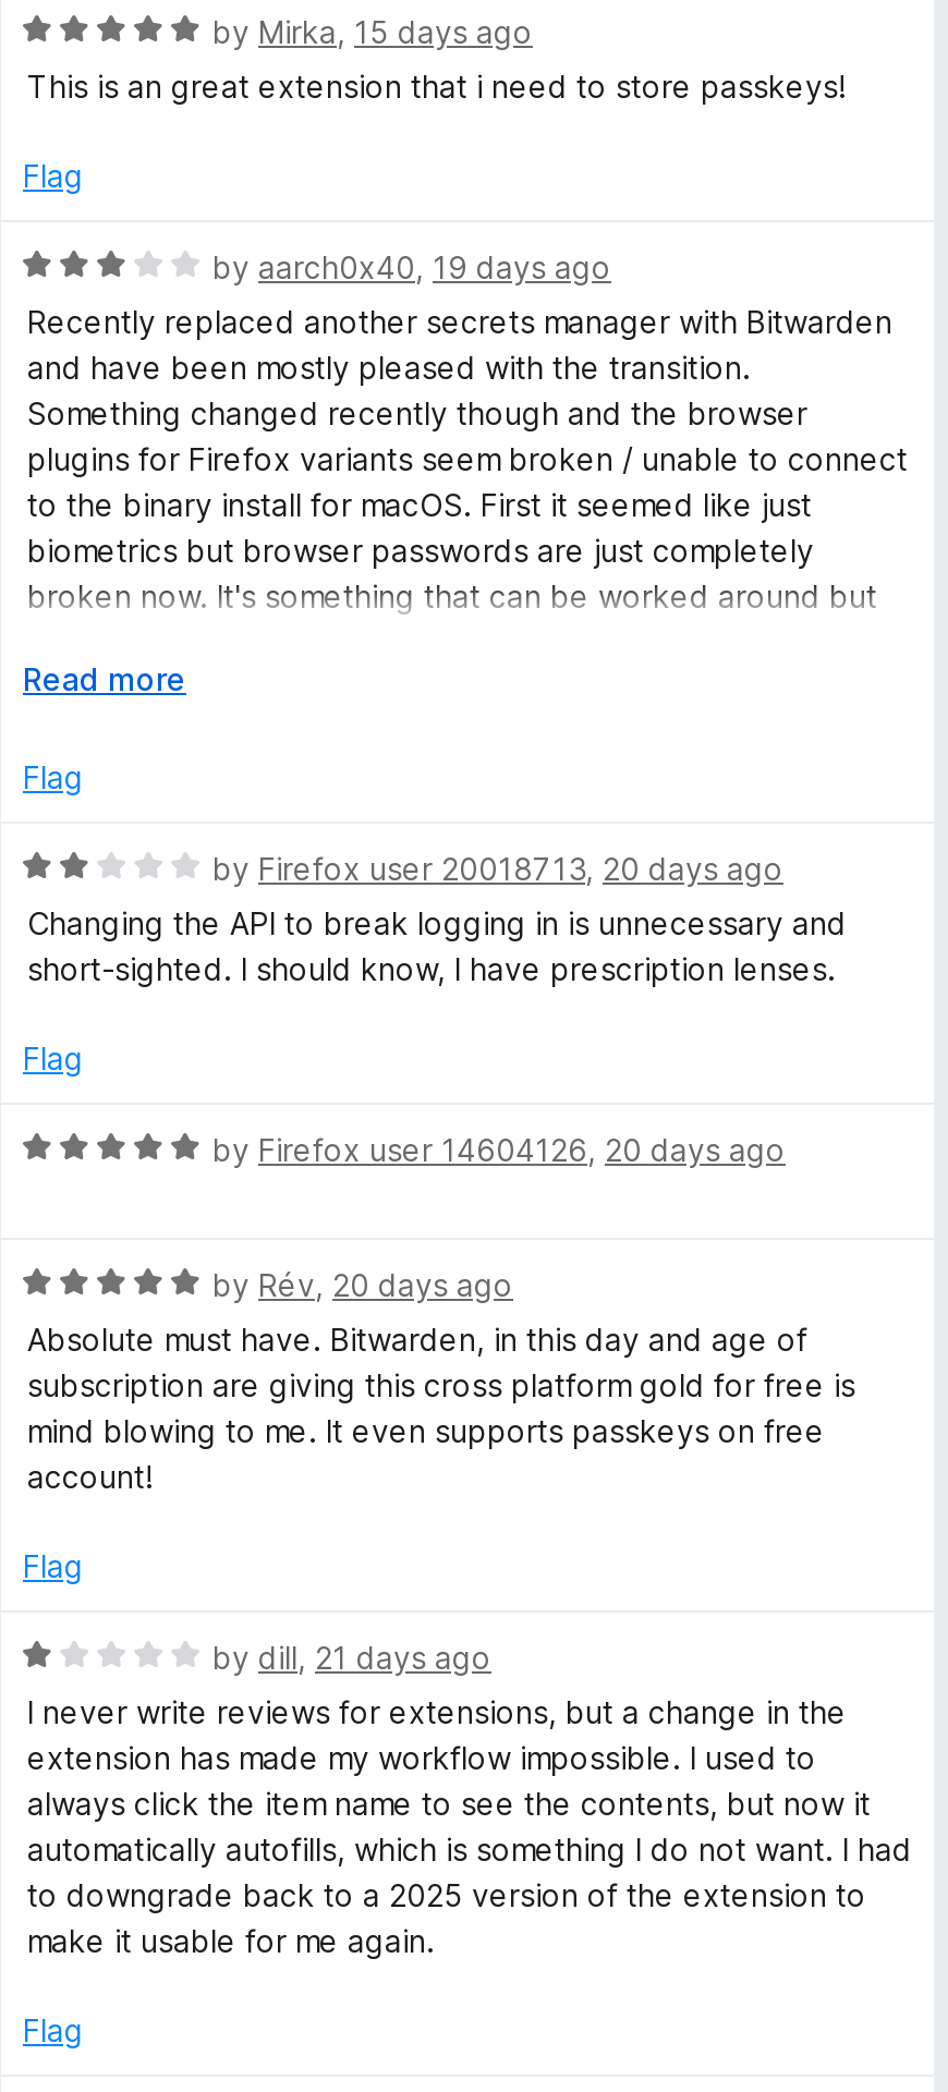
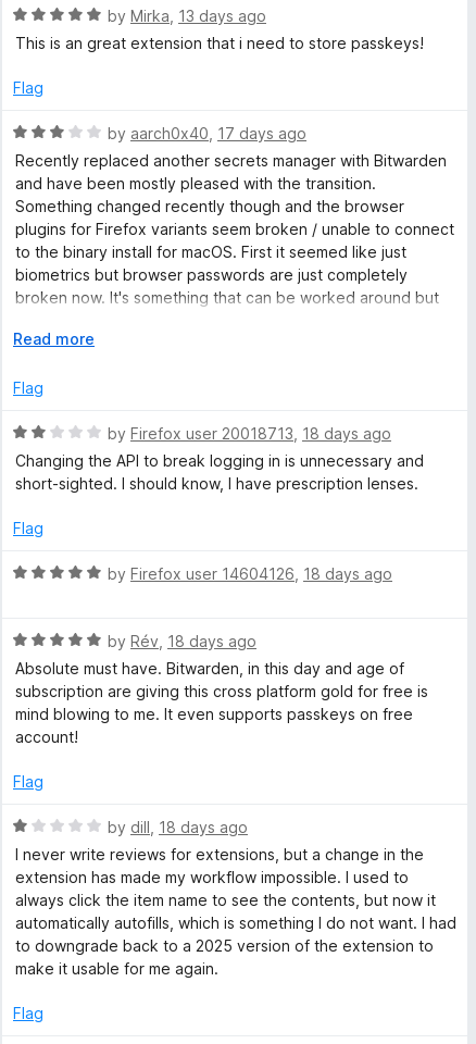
[212,13,533,50] by Mirka, 15 days ago -> [108,7,266,25] by Mirka, 13 days ago
[212,248,611,285] by aarch0x40, 19 days ago -> [108,124,306,142] by aarch0x40, 17 days ago
[212,850,783,887] by Firefox user 20018713, 20 days ago -> [108,424,391,443] by Firefox user 20018713, 18 days ago
[212,1131,786,1168] by Firefox user 14604126, 20 days ago -> [108,564,392,583] by Firefox user 14604126, 18 days ago
[212,1266,513,1303] by Rév, 20 days ago -> [108,632,256,650] by Rév, 18 days ago
[212,1639,491,1676] by dill, 21 days ago -> [108,818,248,836] by dill, 18 days ago

